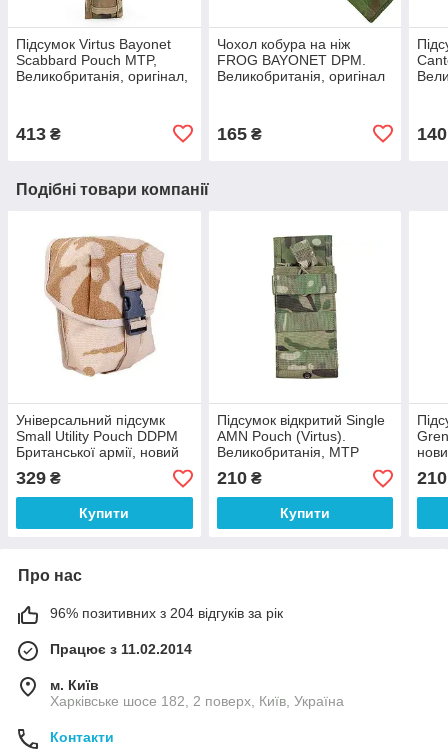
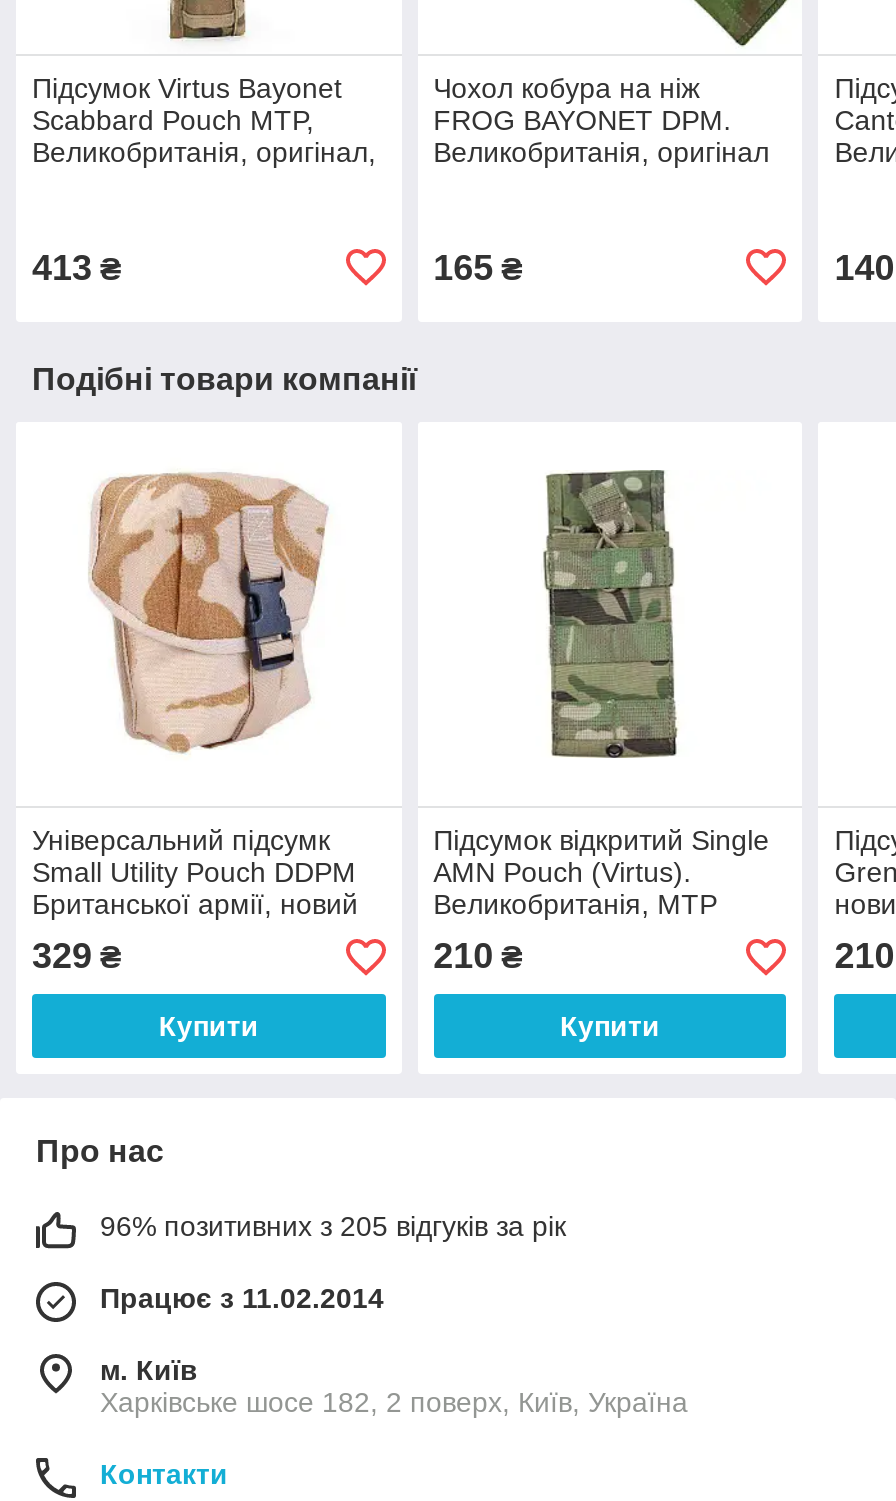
[50,605,283,621] 96% позитивних з 204 відгуків за рік -> [100,1211,566,1243] 96% позитивних з 205 відгуків за рік

